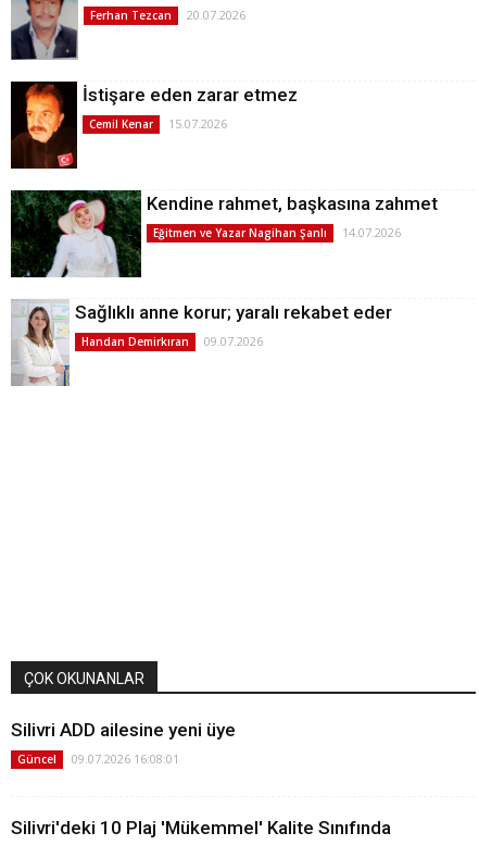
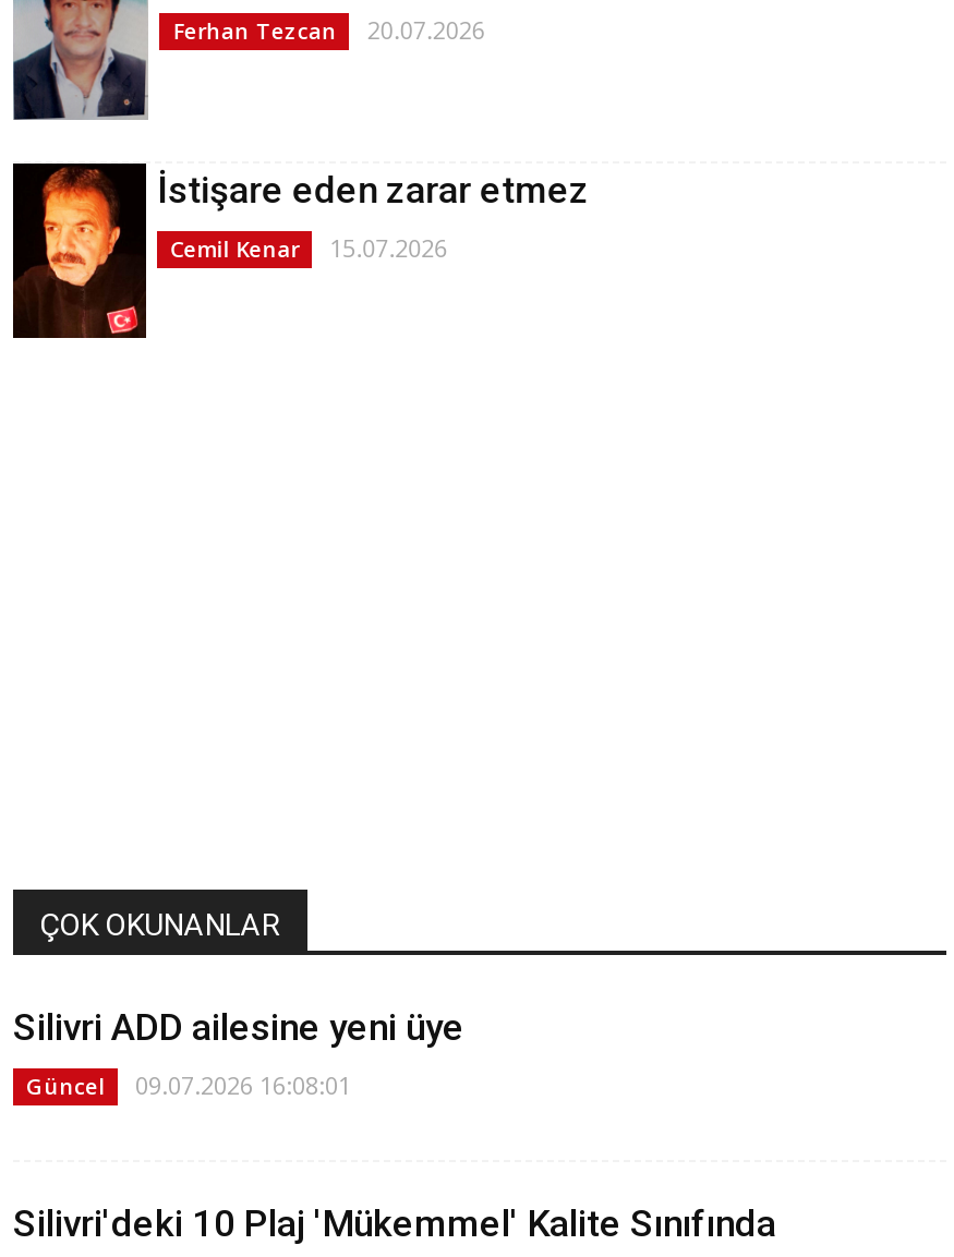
[10,189,438,278] [image] | Kendine rahmet, başkasına zahmet | Eğitmen ve Yazar Nagihan Şanlı | 14.07.2026 -> none
[11,299,392,386] [image] | Sağlıklı anne korur; yaralı rekabet eder | Handan Demirkıran | 09.07.2026 -> none

